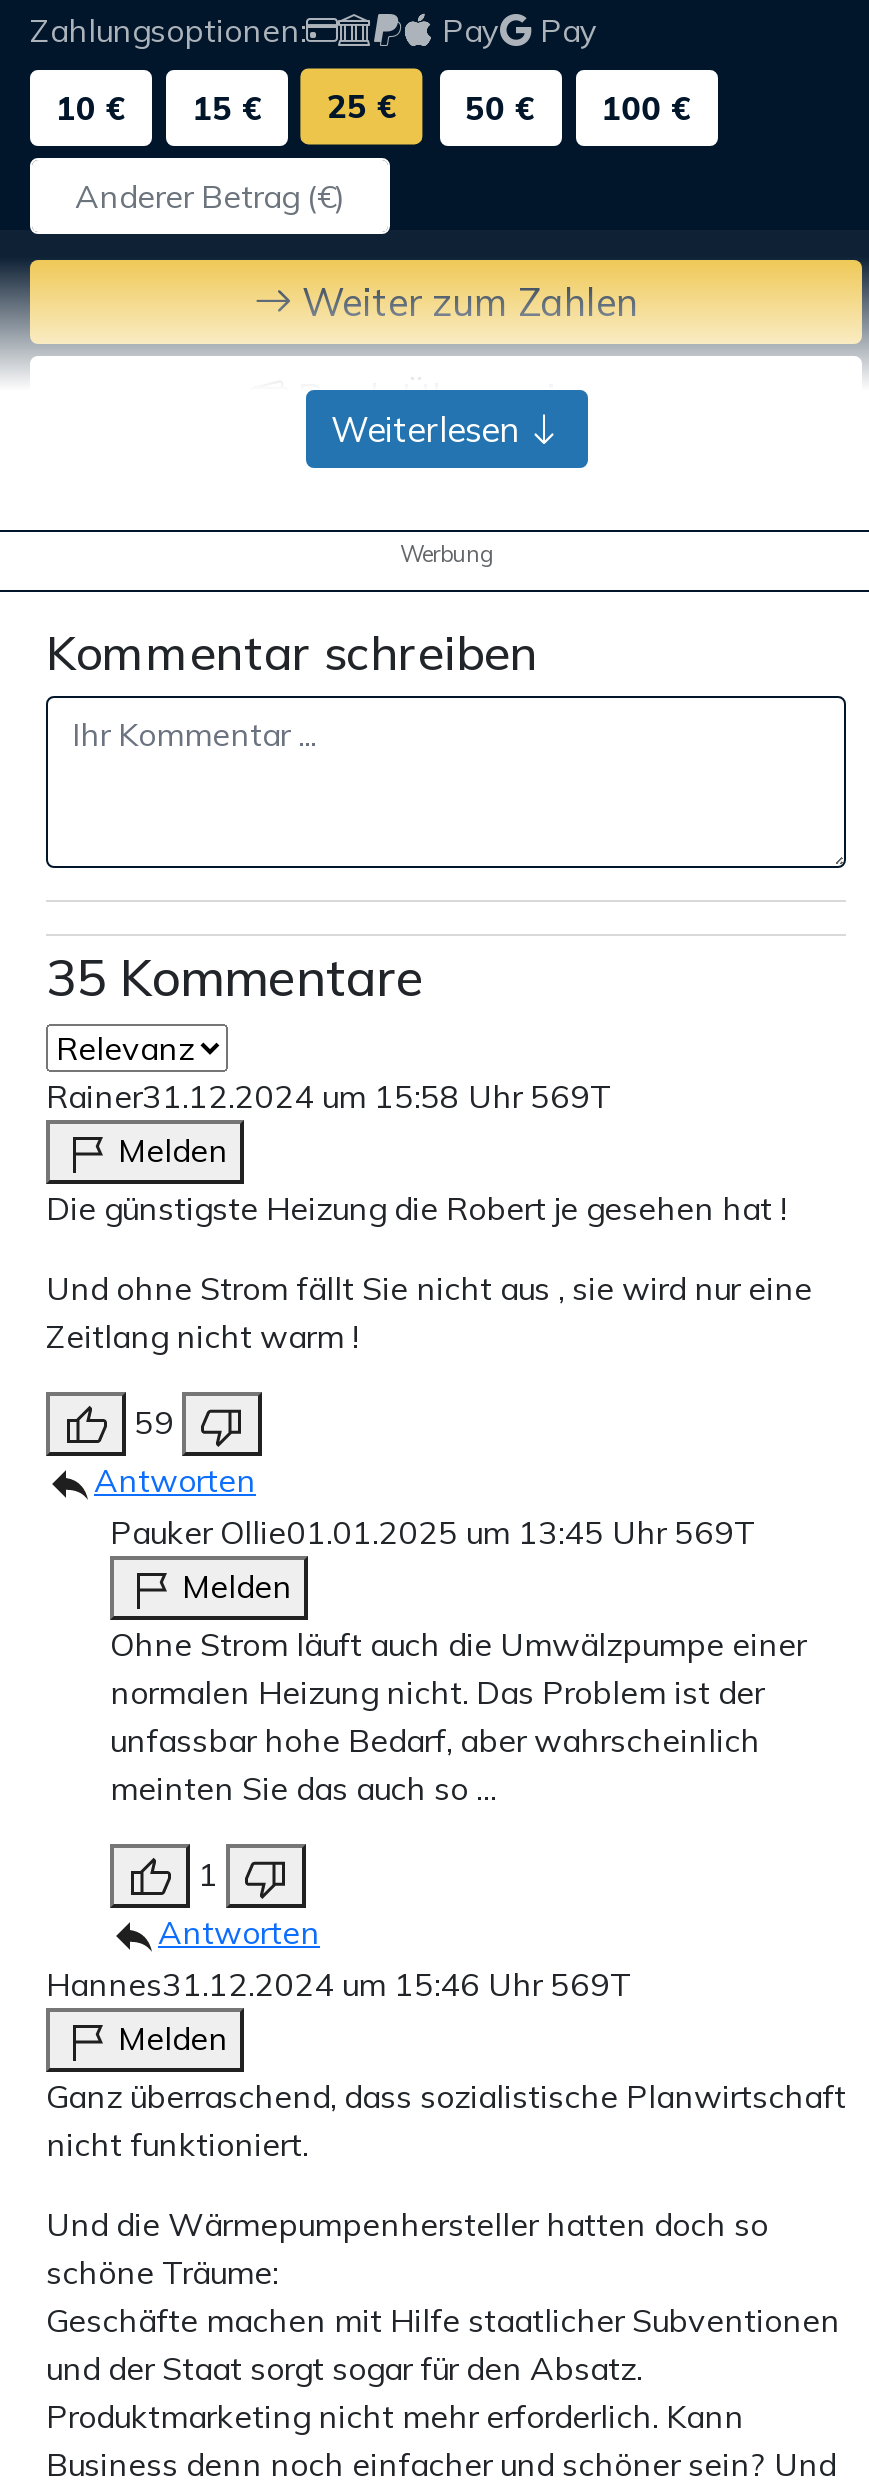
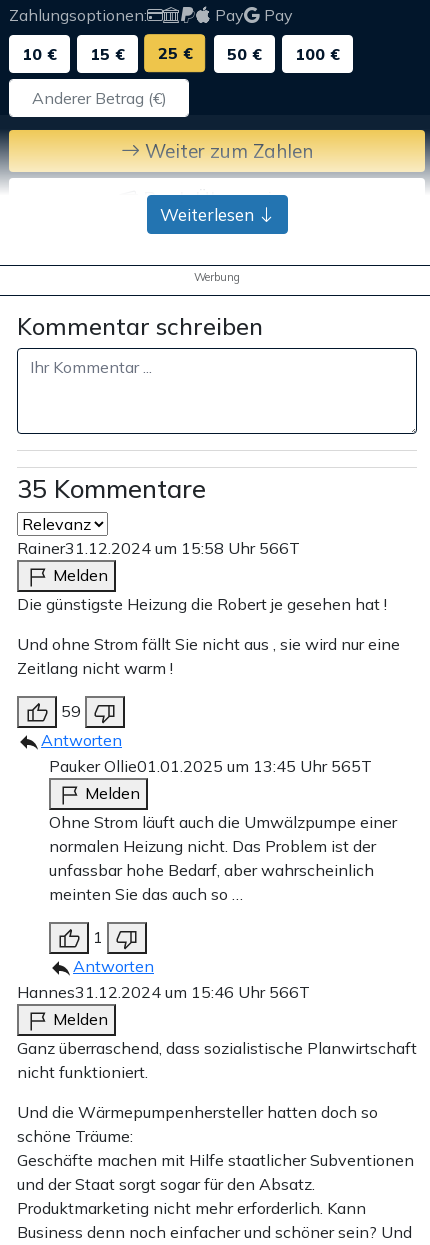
[46,1076,612,1116] Rainer31.12.2024 um 15:58 Uhr 569T -> [17,538,300,558] Rainer31.12.2024 um 15:58 Uhr 566T
[110,1512,756,1552] Pauker Ollie01.01.2025 um 13:45 Uhr 569T -> [49,756,372,776] Pauker Ollie01.01.2025 um 13:45 Uhr 565T
[46,1964,632,2004] Hannes31.12.2024 um 15:46 Uhr 569T -> [17,982,310,1002] Hannes31.12.2024 um 15:46 Uhr 566T

